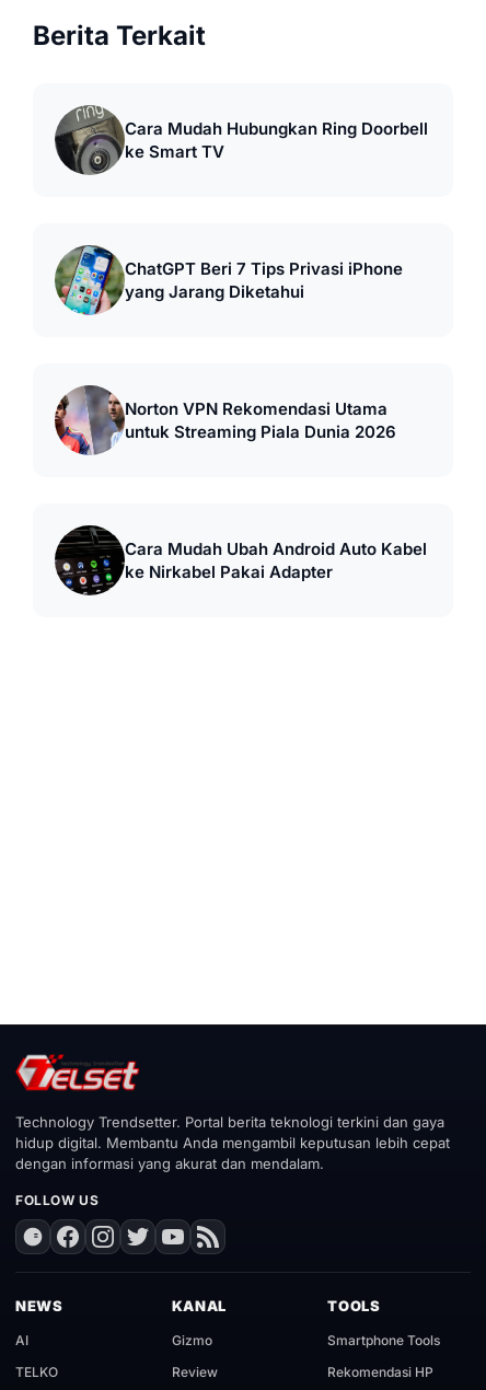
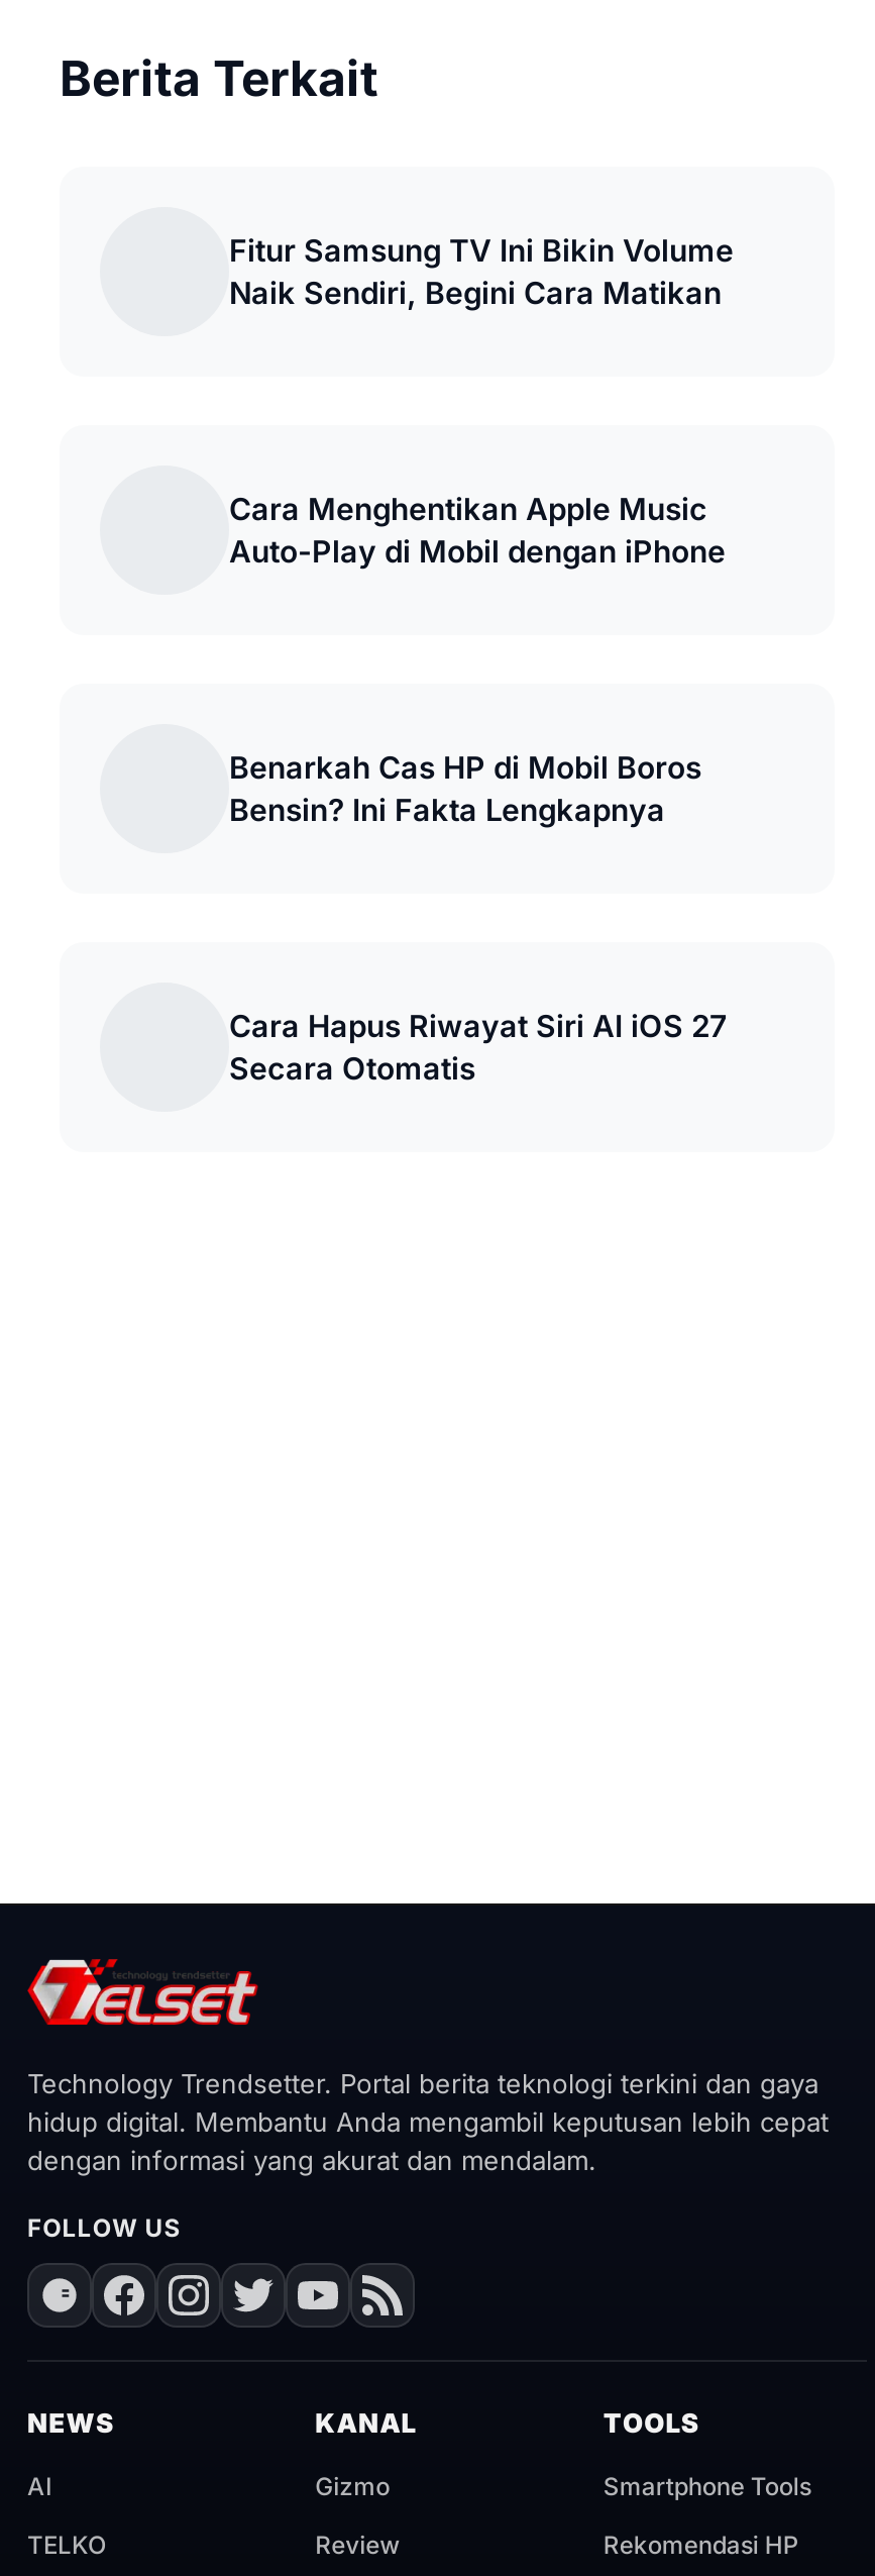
[54,105,109,175] [image] -> none
[125,119,428,163] Cara Mudah Hubungkan Ring Doorbell | ke Smart TV -> [229,232,734,313] Fitur Samsung TV Ini Bikin Volume | Naik Sendiri, Begini Cara Matikan
[54,244,109,315] [image] -> none
[125,259,403,303] ChatGPT Beri 7 Tips Privasi iPhone | yang Jarang Diketahui -> [229,491,726,572] Cara Menghentikan Apple Music | Auto-Play di Mobil dengan iPhone
[54,384,109,455] [image] -> none
[125,399,396,443] Norton VPN Rekomendasi Utama | untuk Streaming Piala Dunia 2026 -> [229,749,701,830] Benarkah Cas HP di Mobil Boros | Bensin? Ini Fakta Lengkapnya
[54,524,109,596] [image] -> none
[125,539,427,583] Cara Mudah Ubah Android Auto Kabel | ke Nirkabel Pakai Adapter -> [229,1008,728,1089] Cara Hapus Riwayat Siri AI iOS 27 | Secara Otomatis

